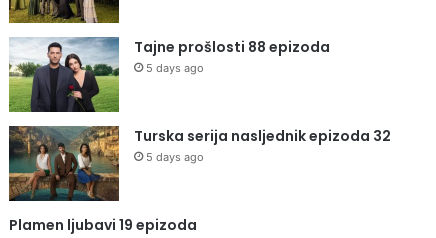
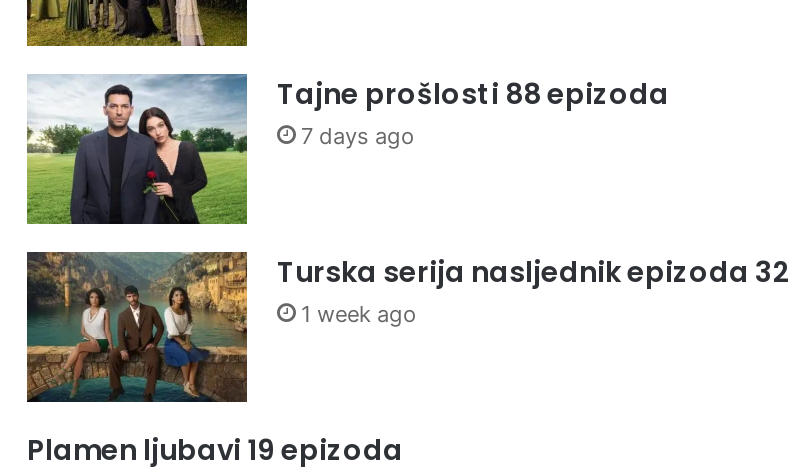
[146,61,204,75] 5 days ago -> [301,122,415,150] 7 days ago
[146,150,204,164] 5 days ago -> [301,300,417,328] 1 week ago

